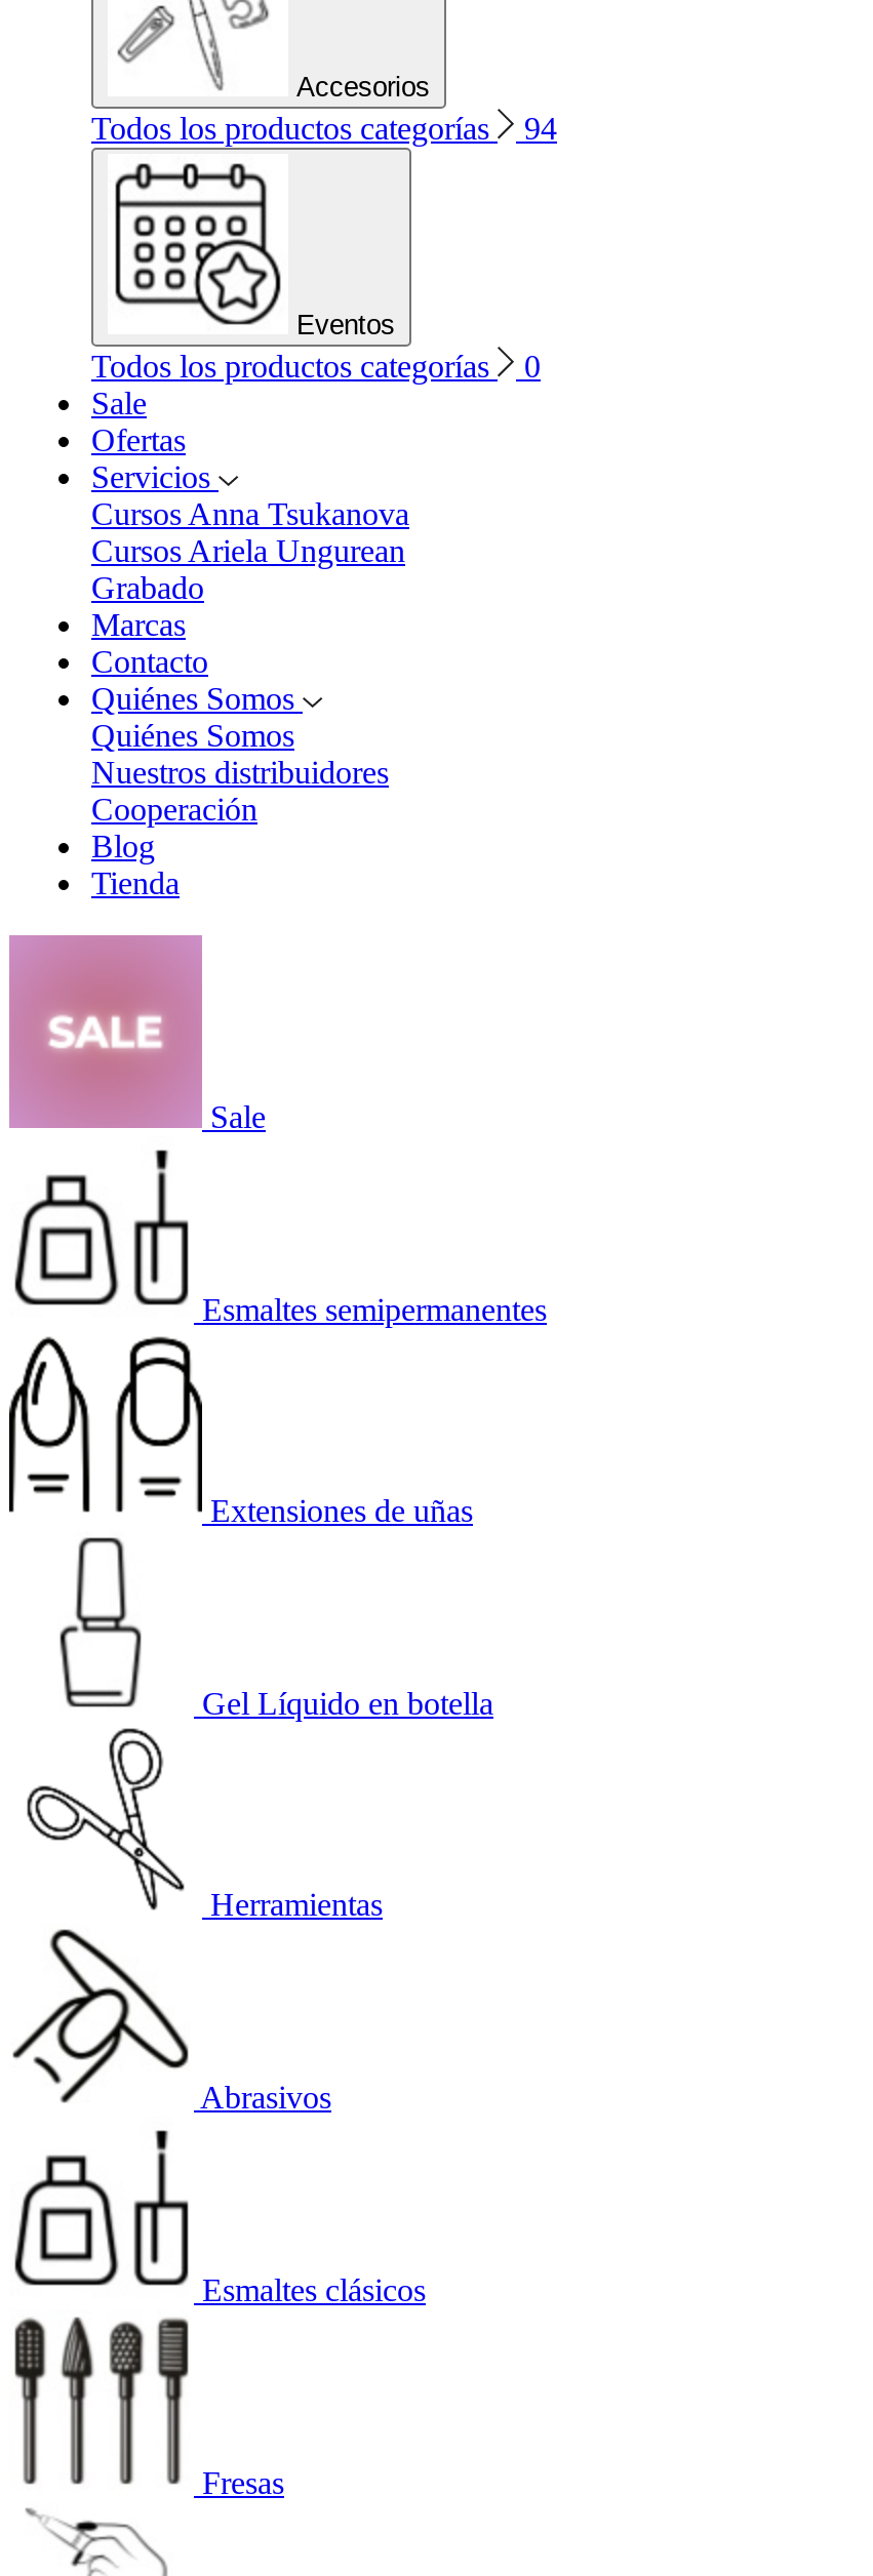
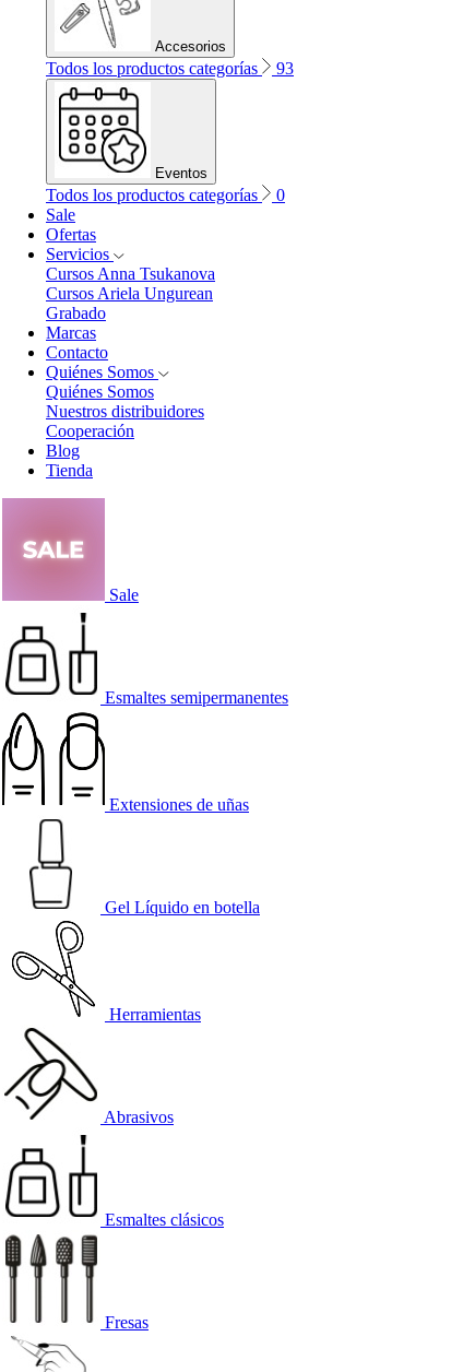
[91,111,557,145] Todos los productos categorías 94 -> [46,59,294,77] Todos los productos categorías 93

